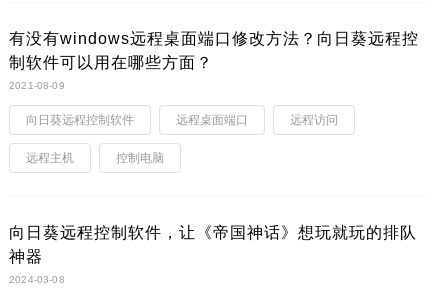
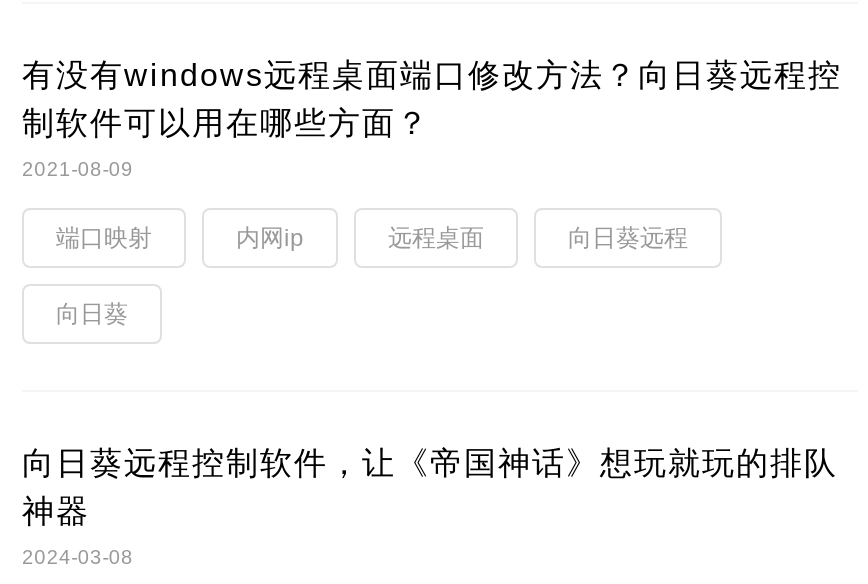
[26,113,338,127] 向日葵远程控制软件 | 远程桌面端口 | 远程访问 -> [56,224,688,252] 端口映射 | 内网ip | 远程桌面 | 向日葵远程
[26,151,164,165] 远程主机 | 控制电脑 -> [56,300,128,328] 向日葵

